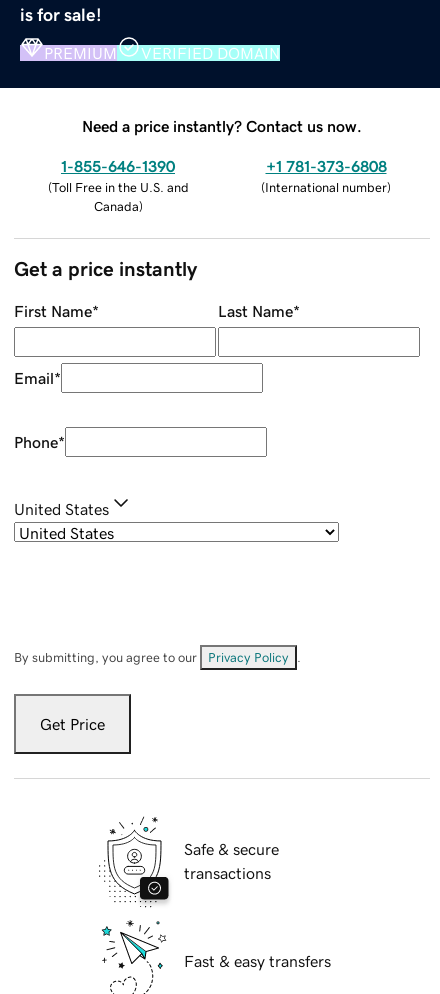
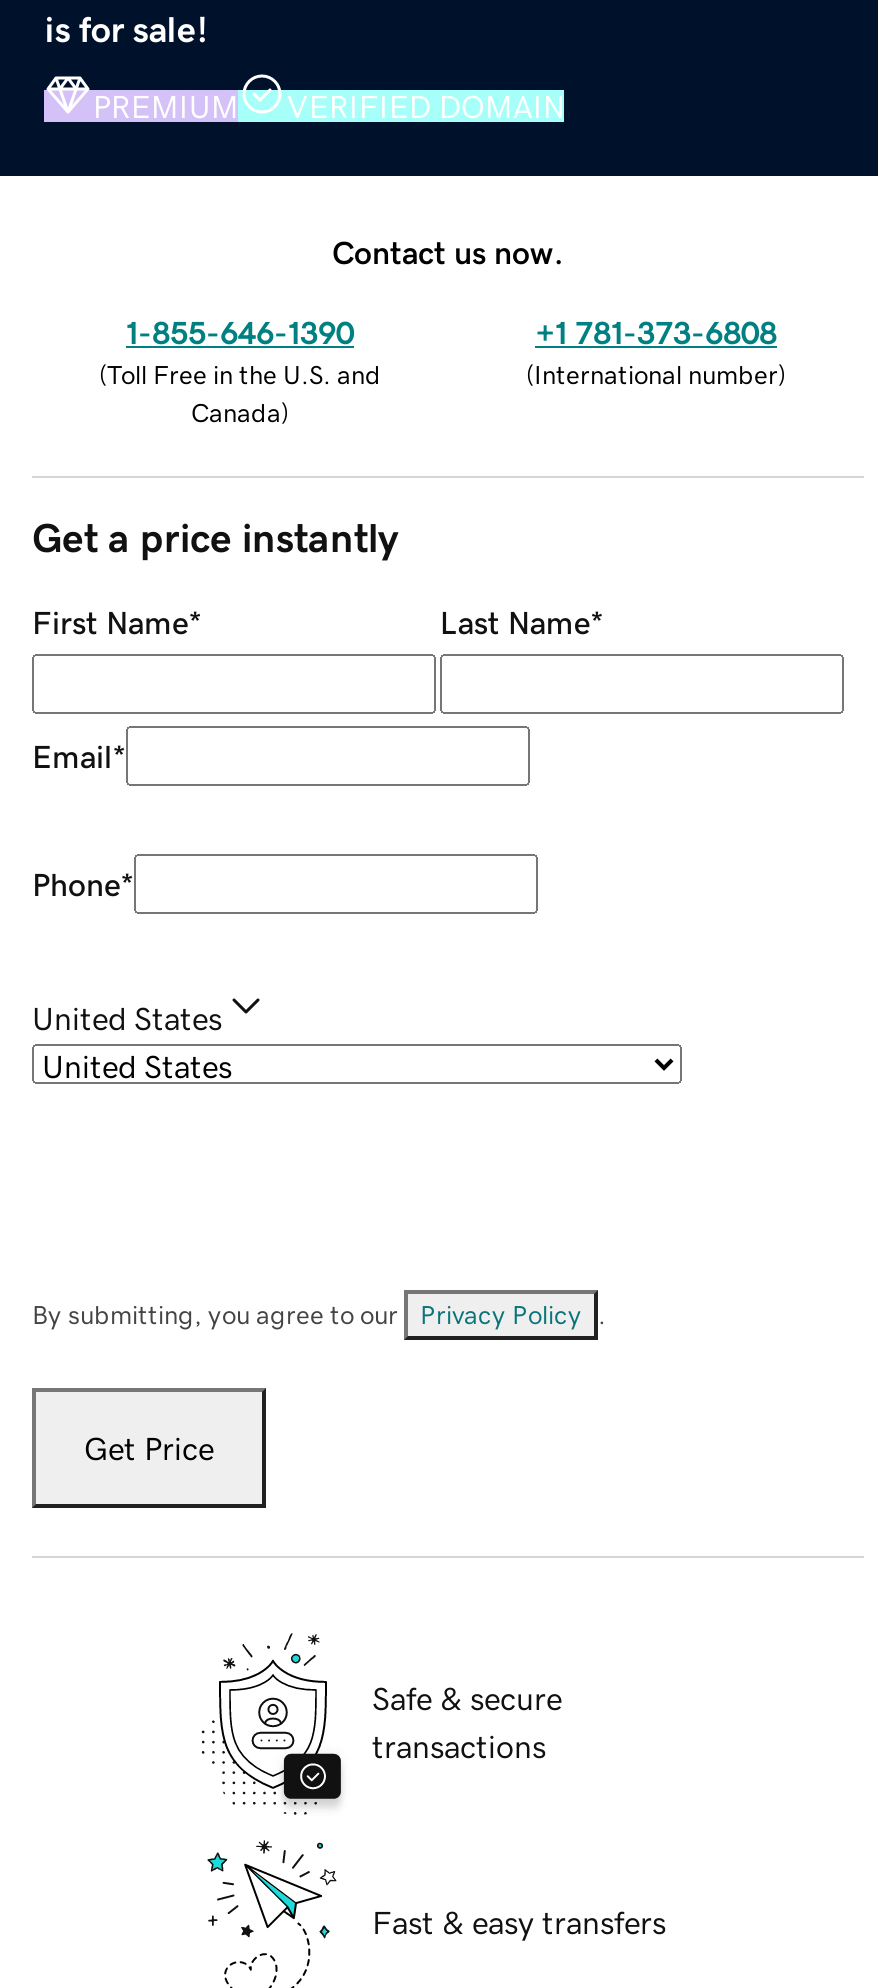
[82,118,362,134] Need a price instantly? Contact us now. -> [332,235,564,267] Contact us now.

